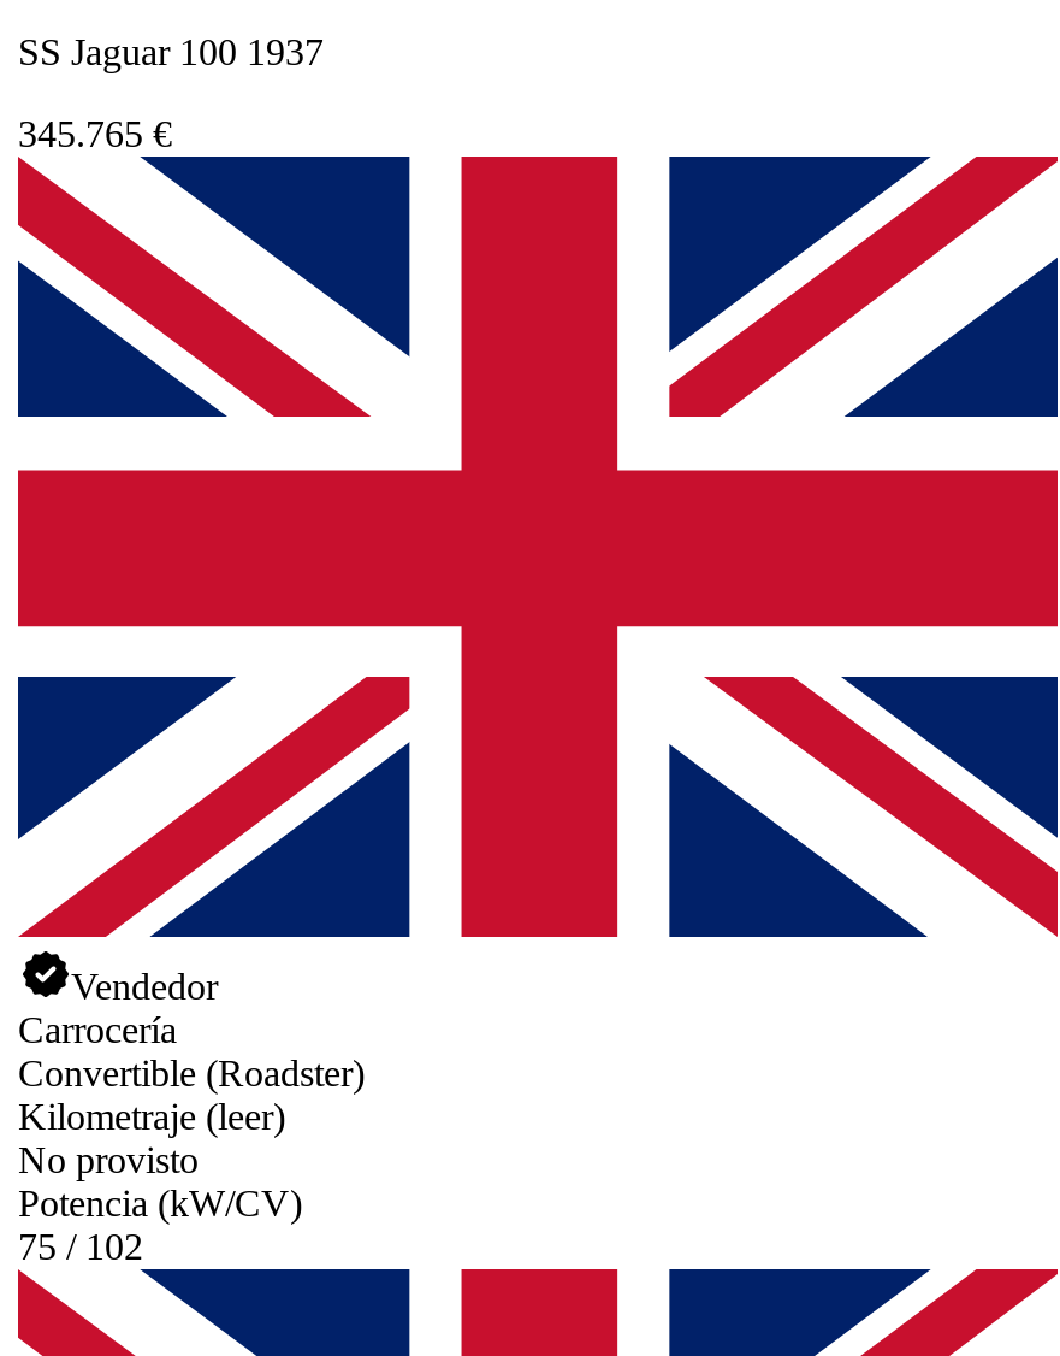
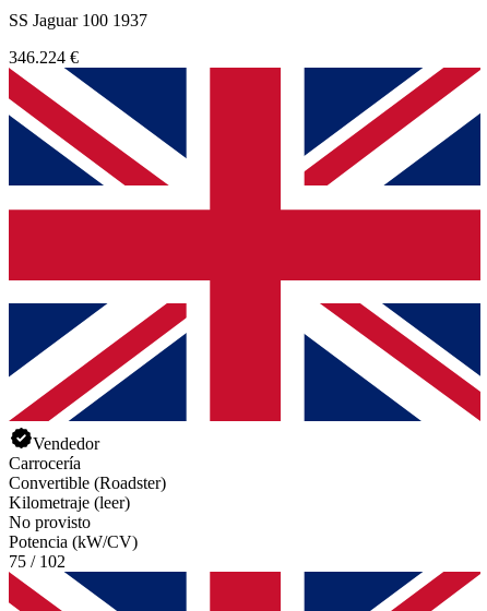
[18,113,172,154] 345.765 € -> [9,48,79,67] 346.224 €

